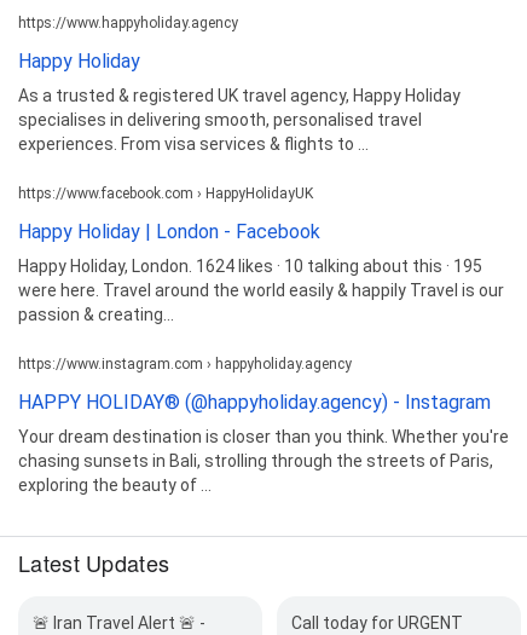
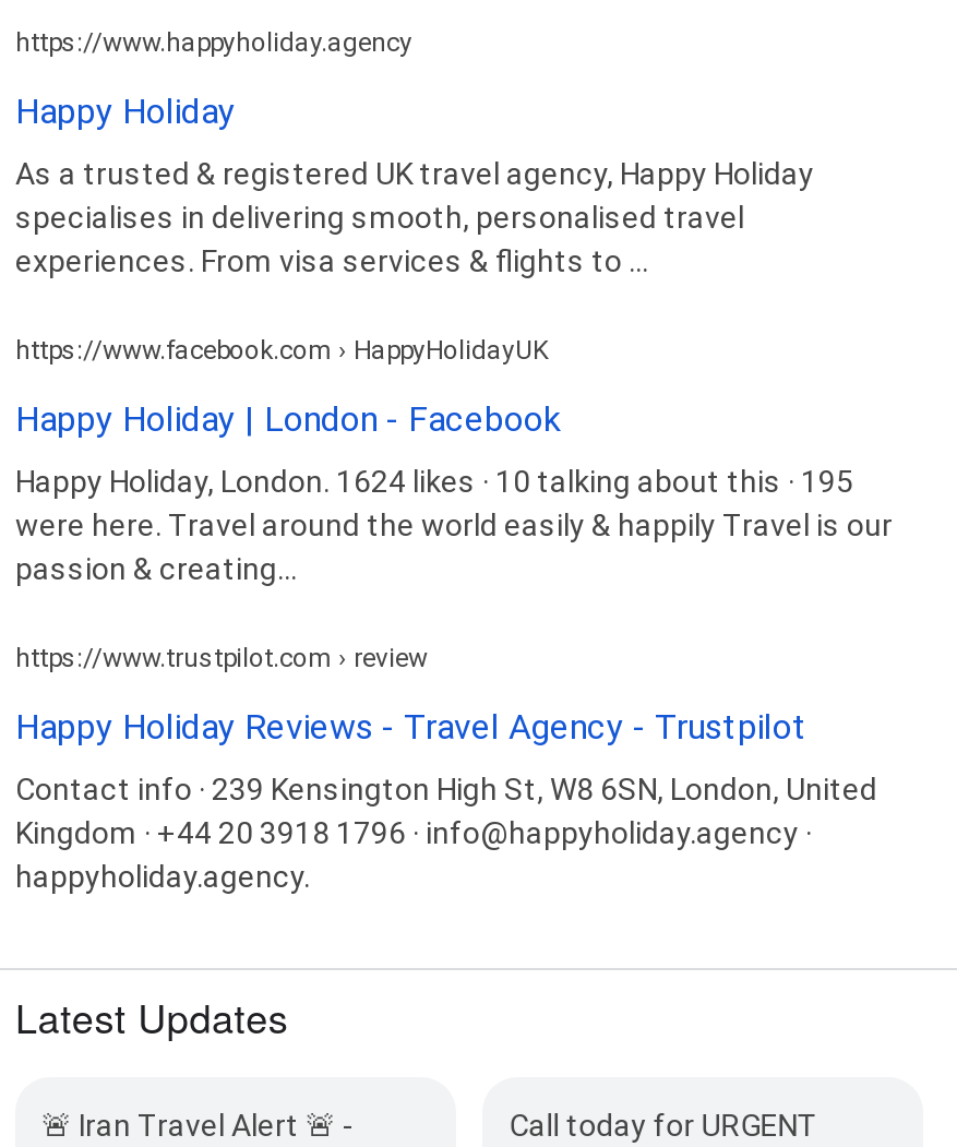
[18,355,352,372] https://www.instagram.com › happyholiday.agency -> [15,642,428,673] https://www.trustpilot.com › review
[18,390,491,413] HAPPY HOLIDAY® (@happyholiday.agency) - Instagram -> [15,705,808,747] Happy Holiday Reviews - Travel Agency - Trustpilot
[18,427,509,494] Your dream destination is closer than you think. Whether you're | chasing sunsets in Bali, strolling through the streets of Paris, | exploring the beauty of ... -> [15,771,877,893] Contact info · 239 Kensington High St, W8 6SN, London, United | Kingdom · +44 20 3918 1796 · info@happyholiday.agency · | happyholiday.agency.

